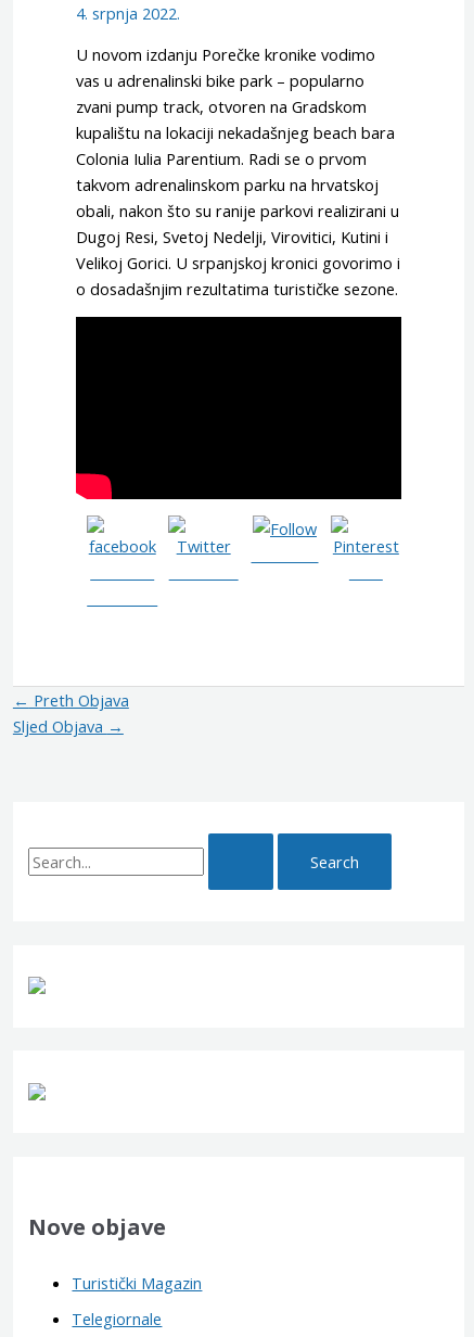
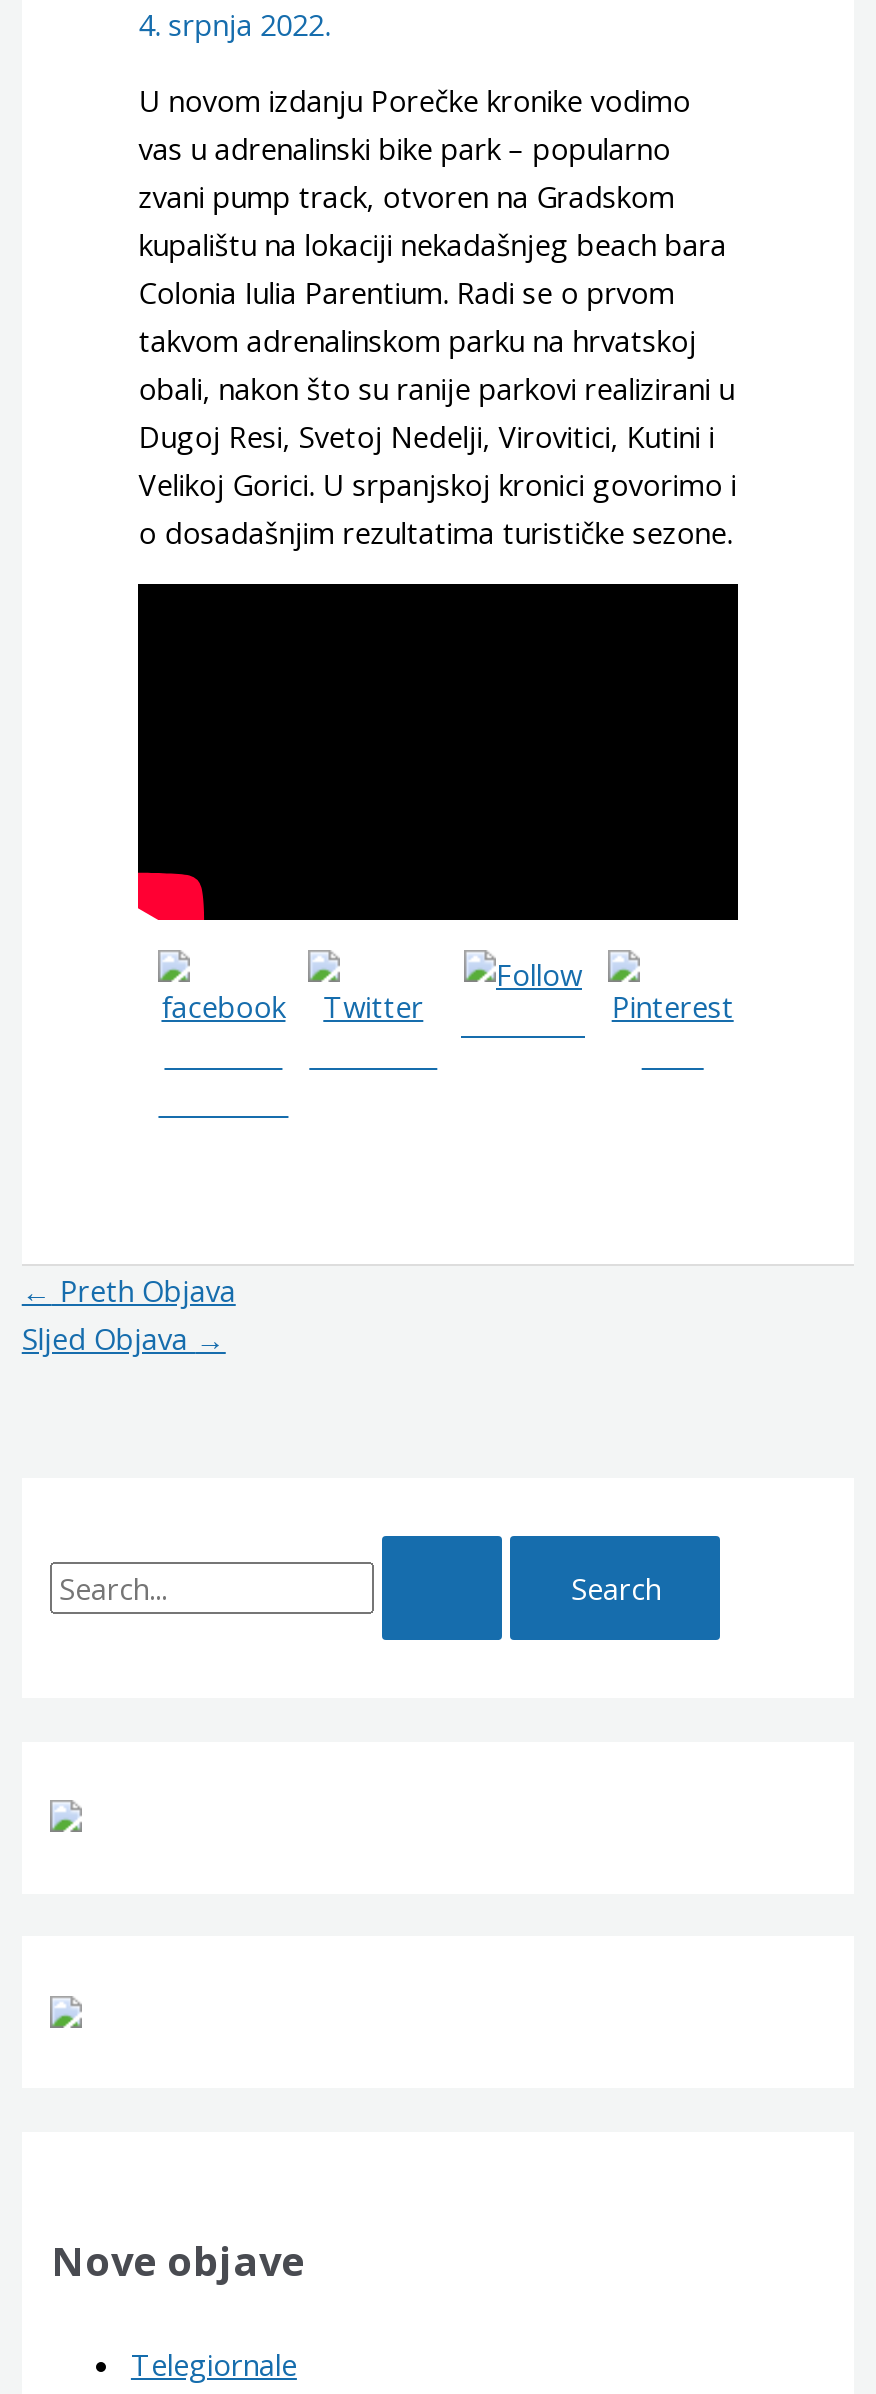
[72,1272,202,1294] Turistički Magazin -> none

